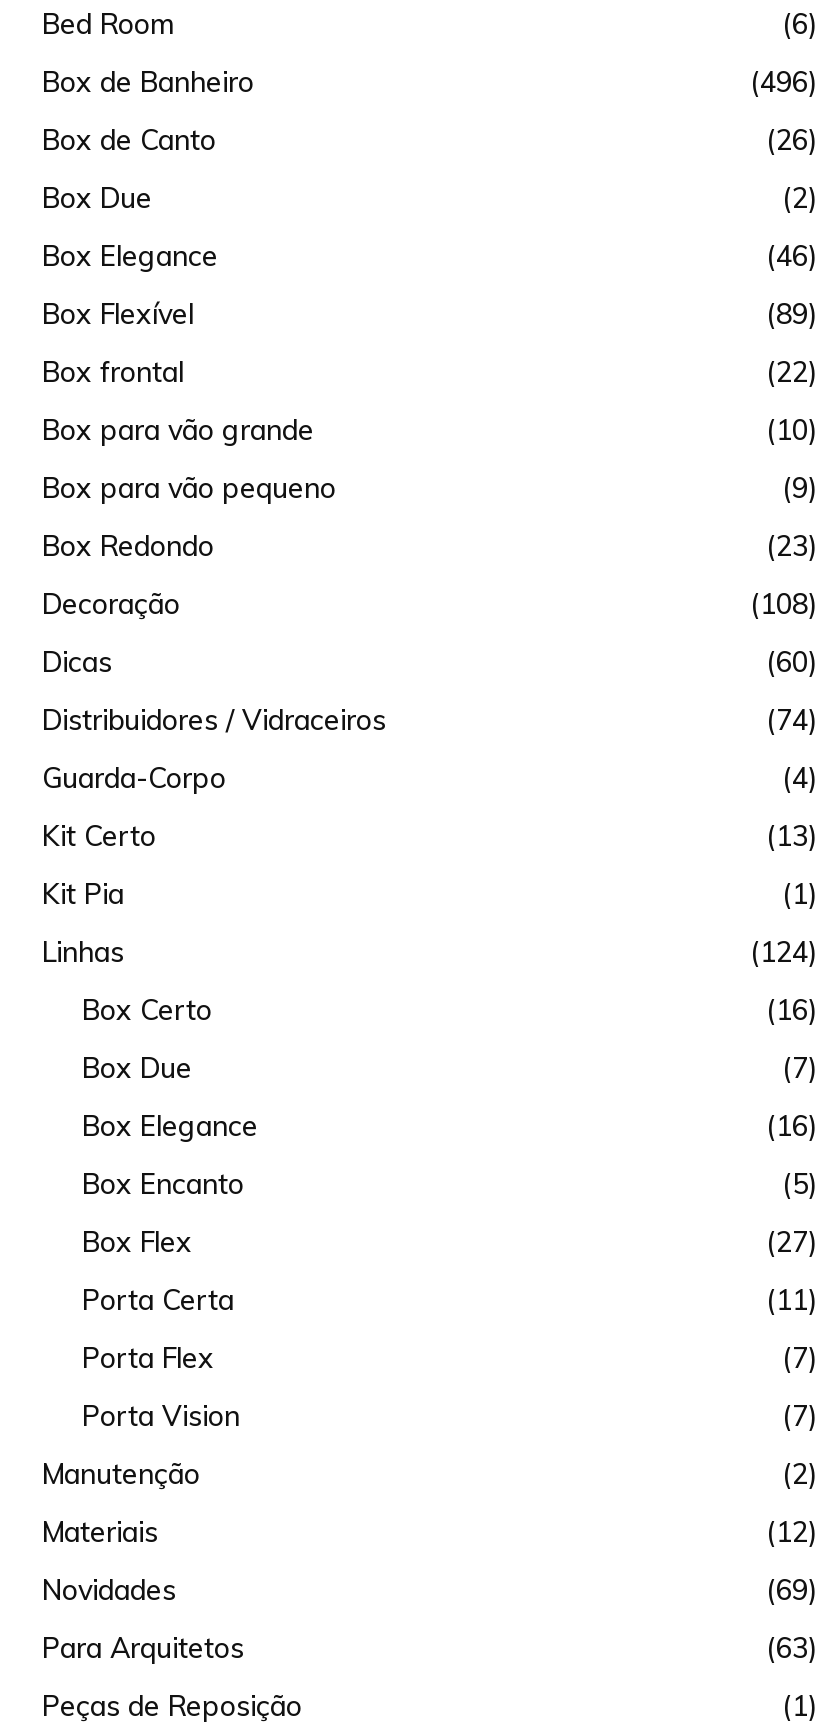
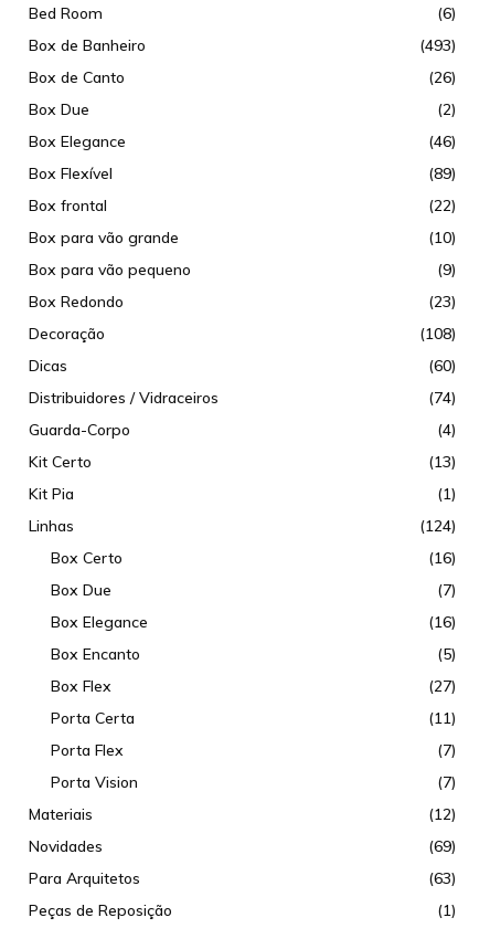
[750,64,818,100] (496) -> [419,35,457,55] (493)
[42,1456,818,1492] Manutenção | (2) -> none

